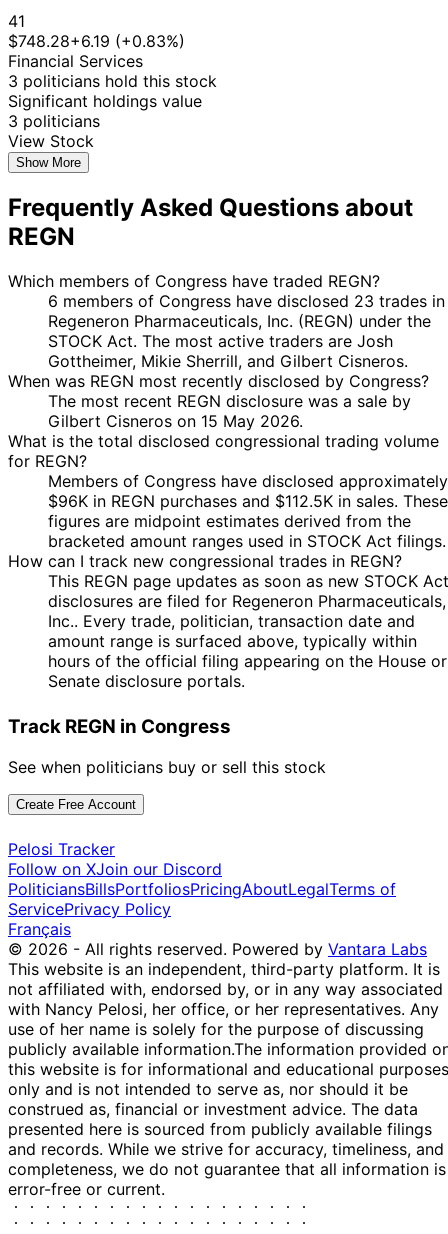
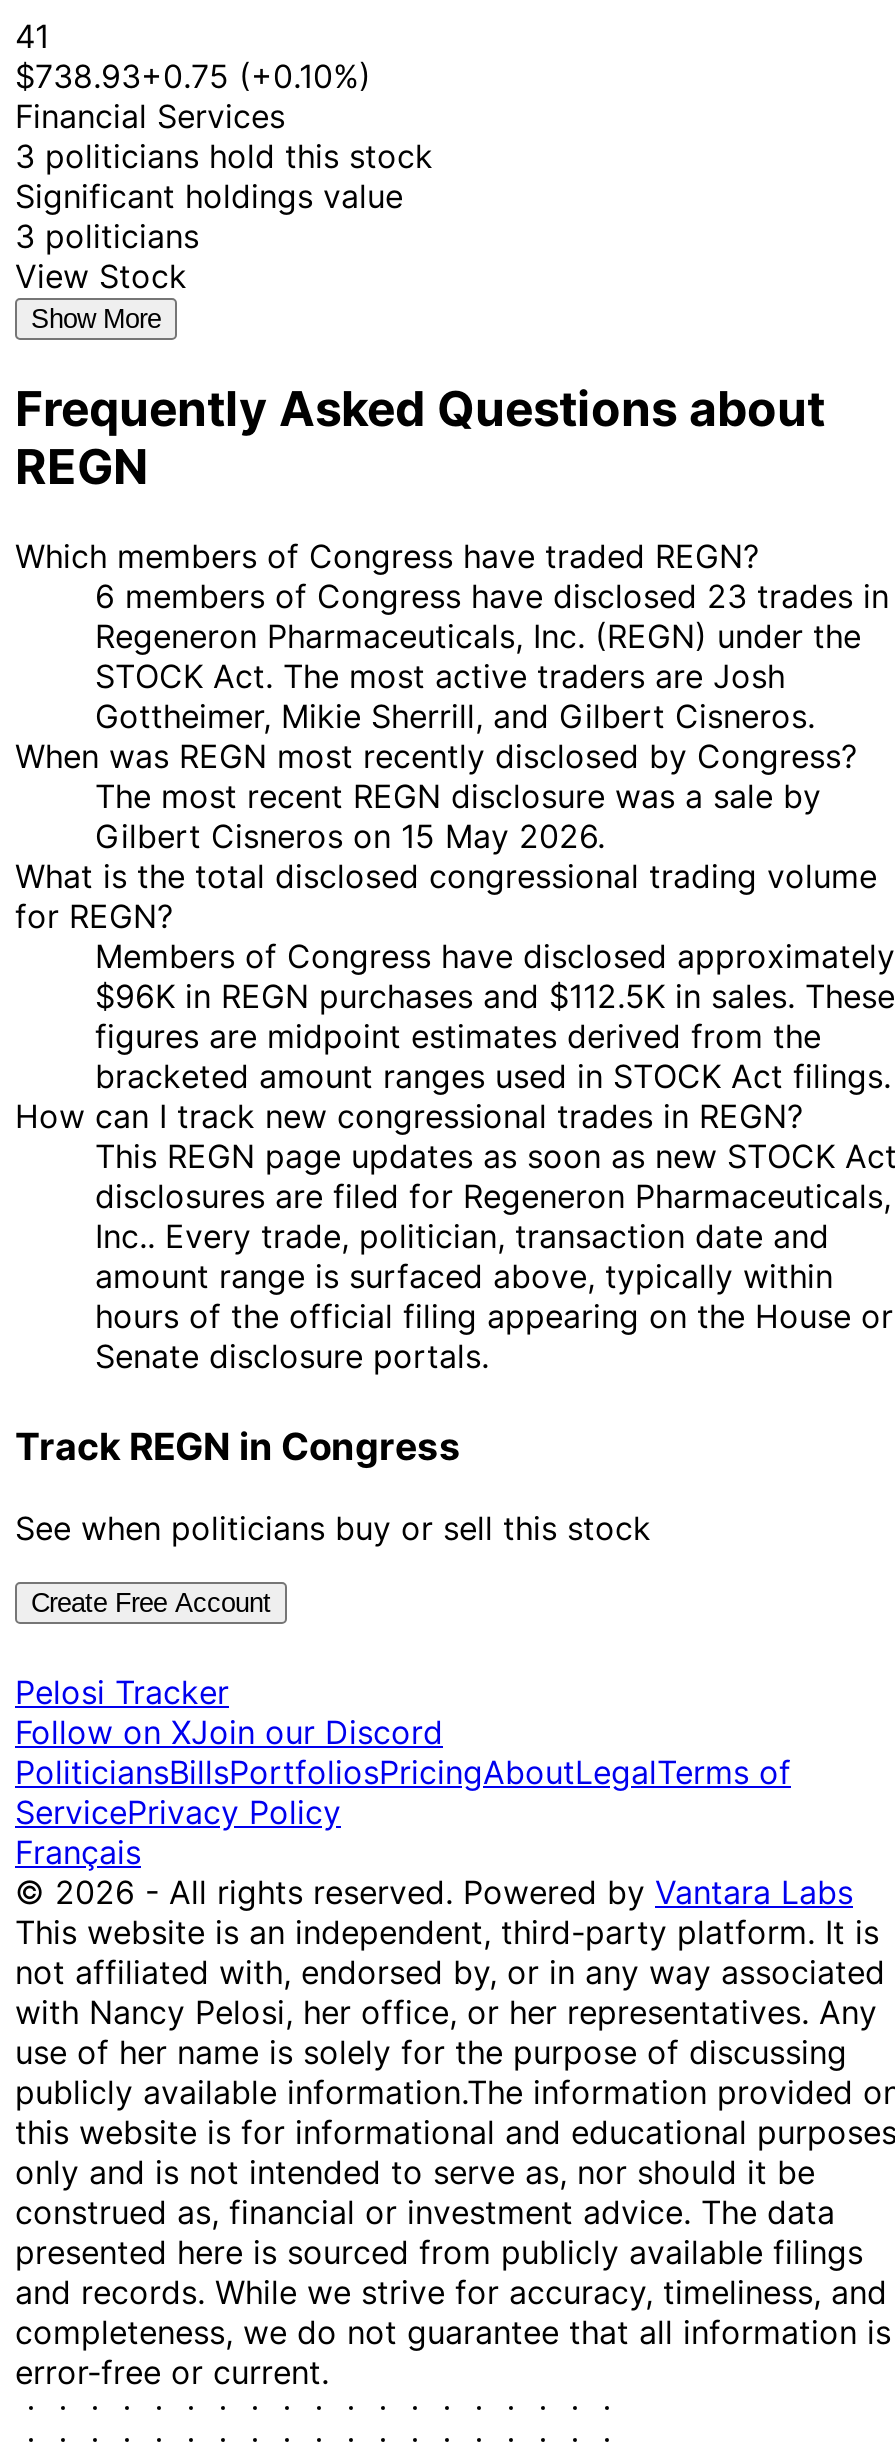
[8,31,185,51] $748.28+6.19 (+0.83%) -> [15,56,371,96] $738.93+0.75 (+0.10%)

